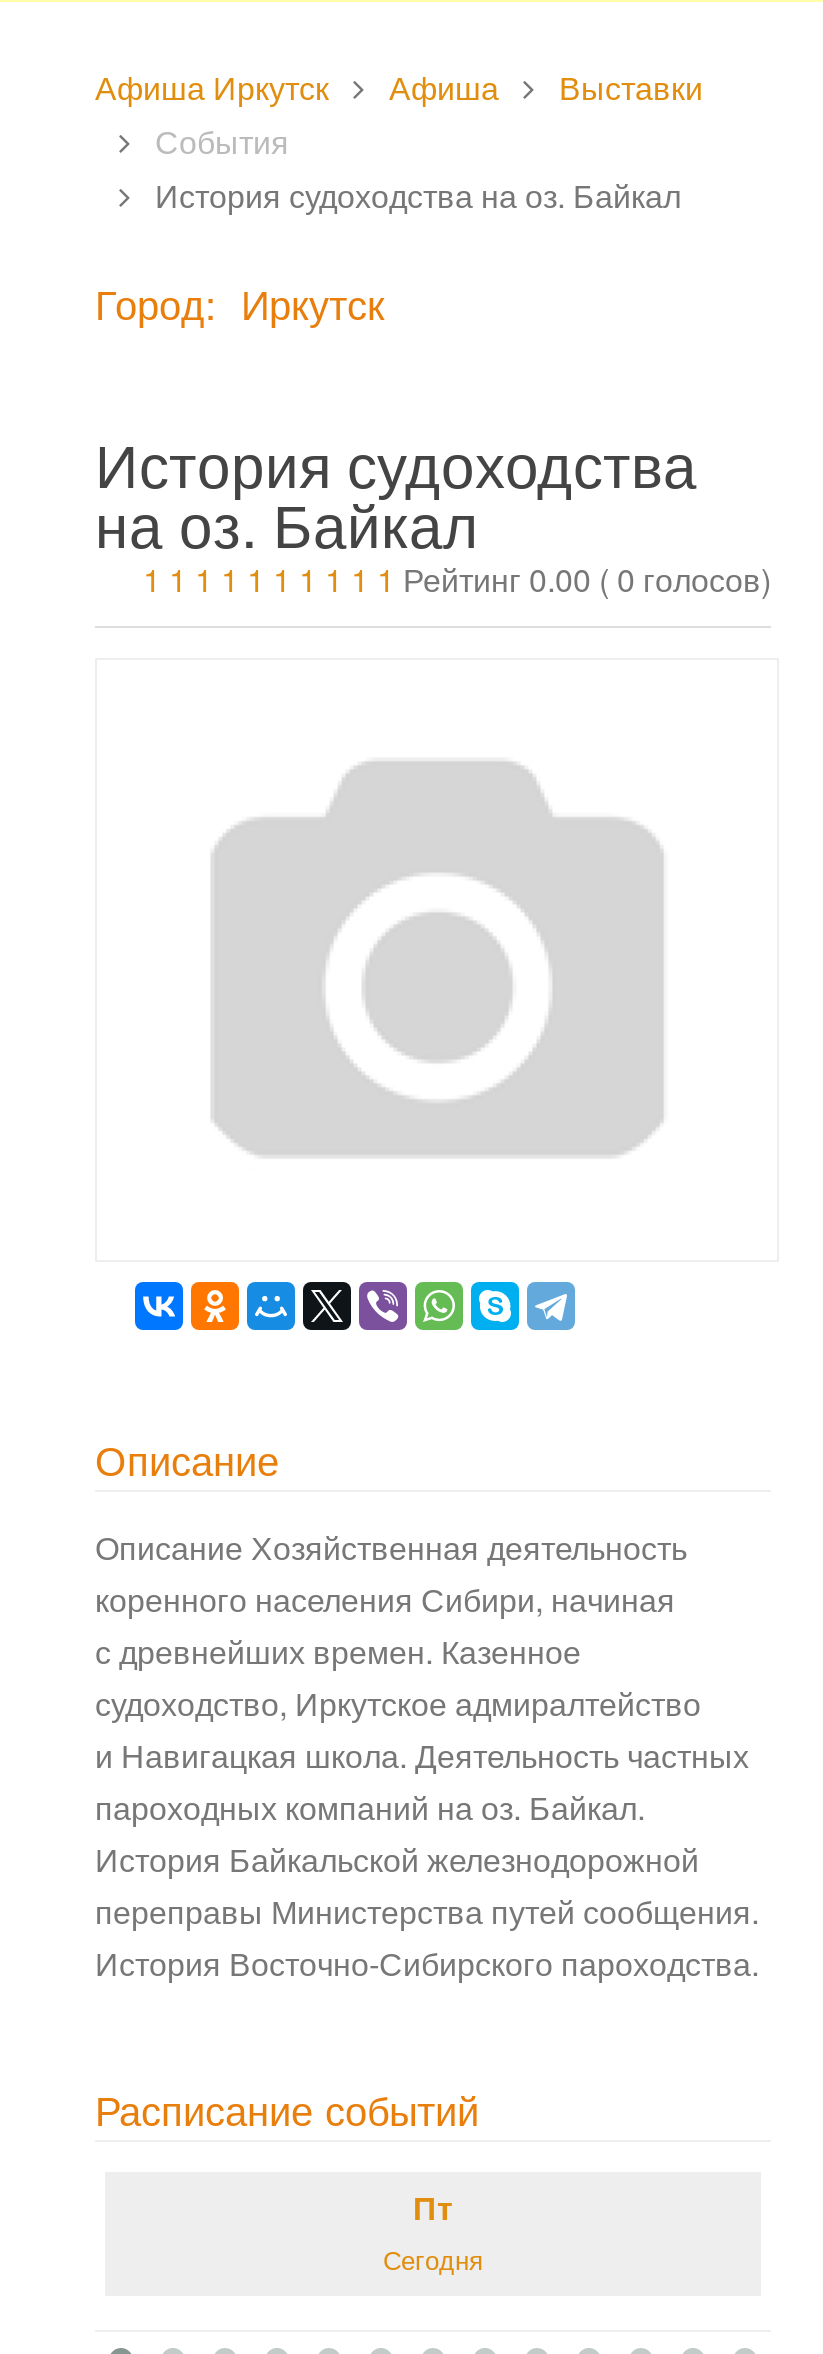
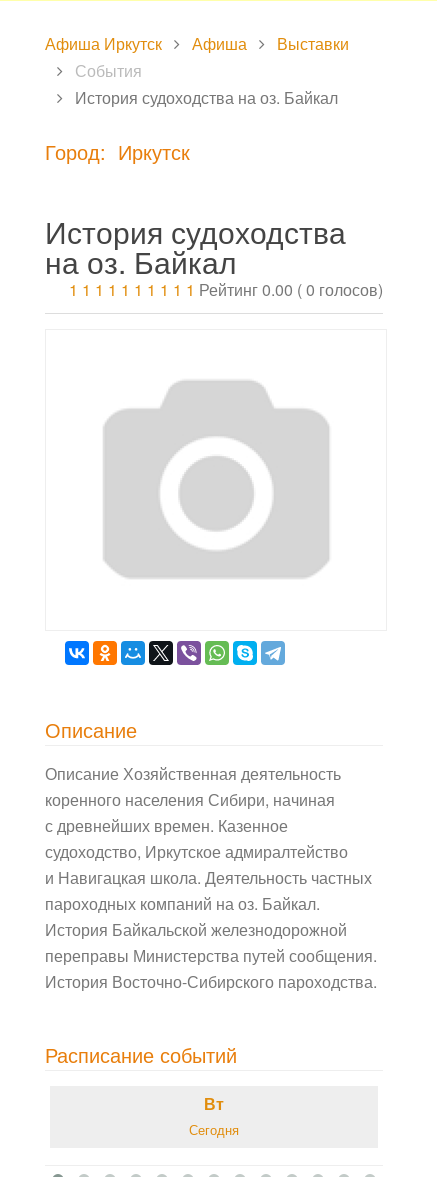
[413,2184,453,2230] Пт -> [204,1092,224,1115] Вт

